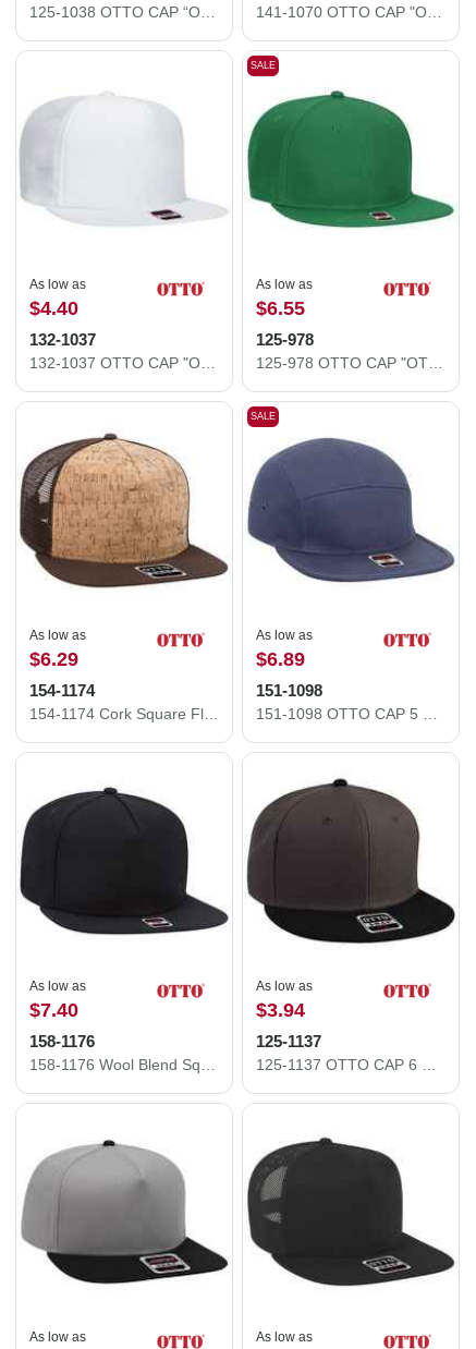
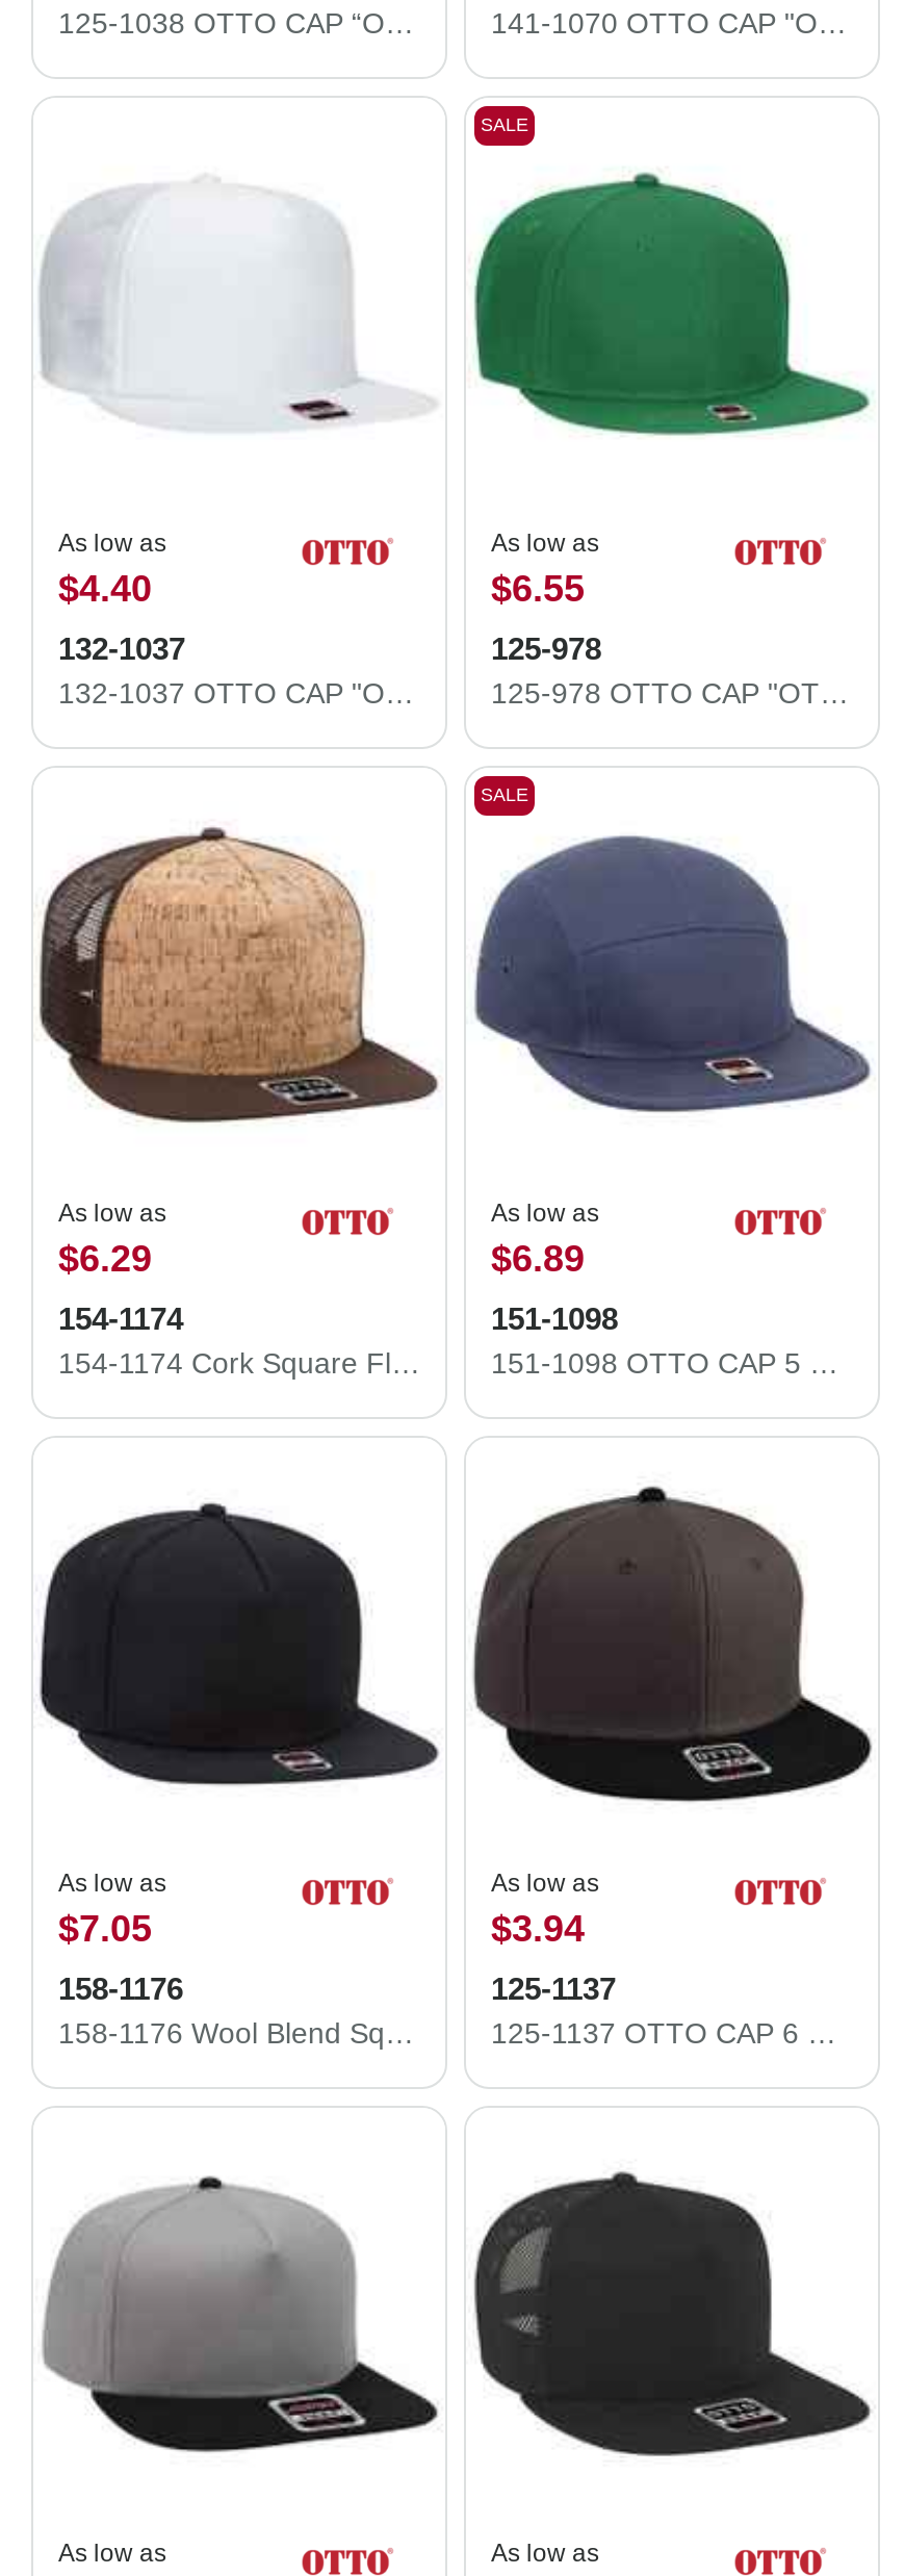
[29,999,78,1021] $7.40 -> [58,1908,152,1950] $7.05

